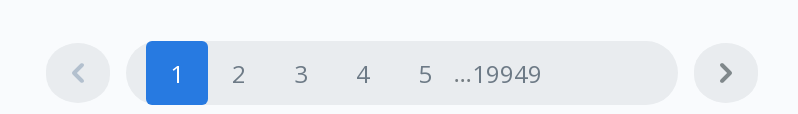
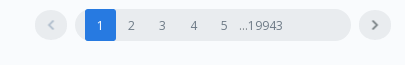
[170,56,542,90] 1 2 3 4 5 19949 -> [97,16,283,33] 1 2 3 4 5 19943

